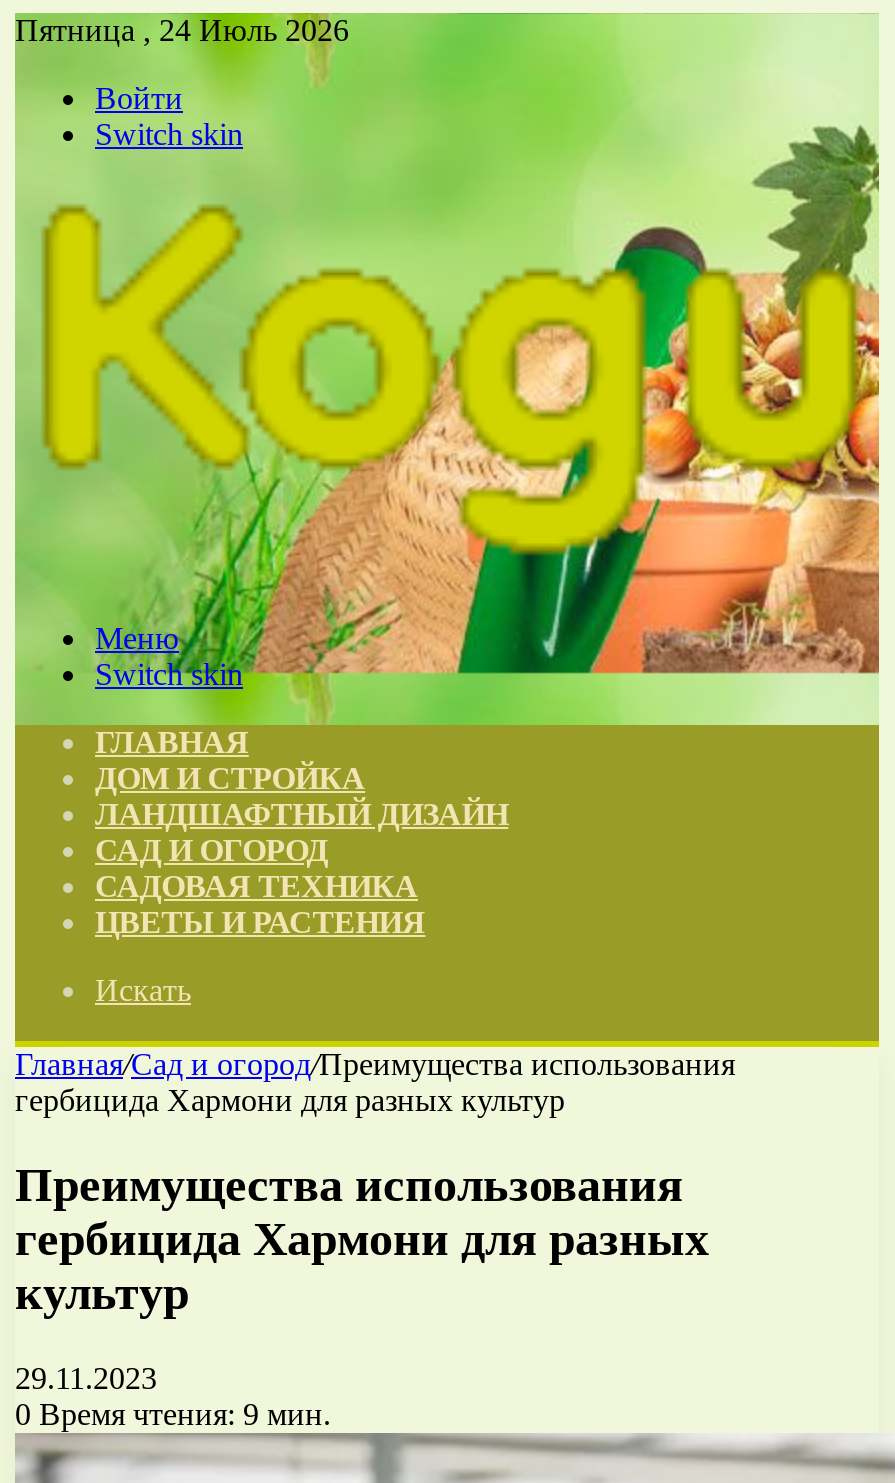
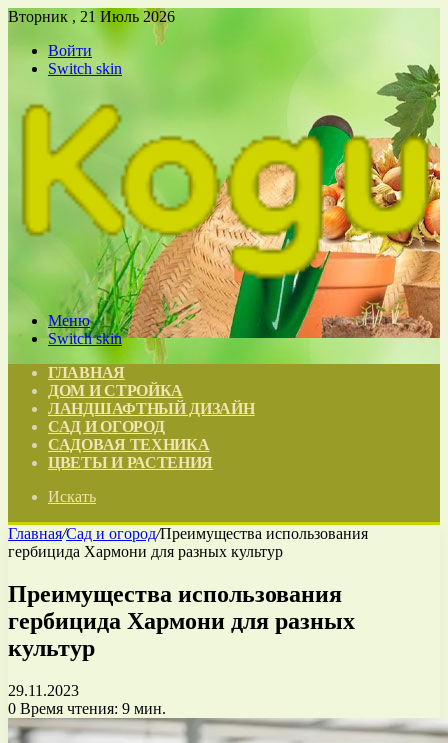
[15,13,349,47] Пятница , 24 Июль 2026 -> [8,8,175,25] Вторник , 21 Июль 2026

